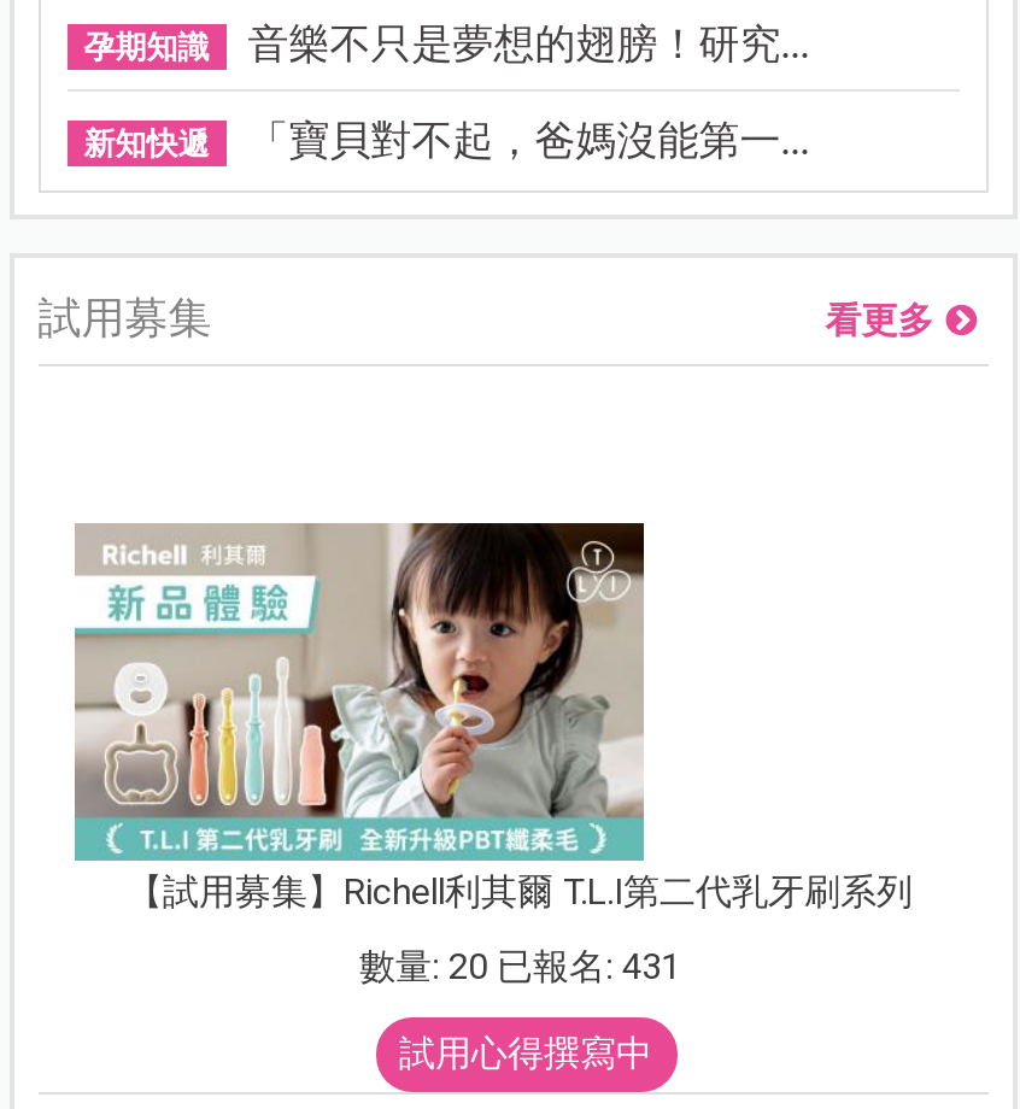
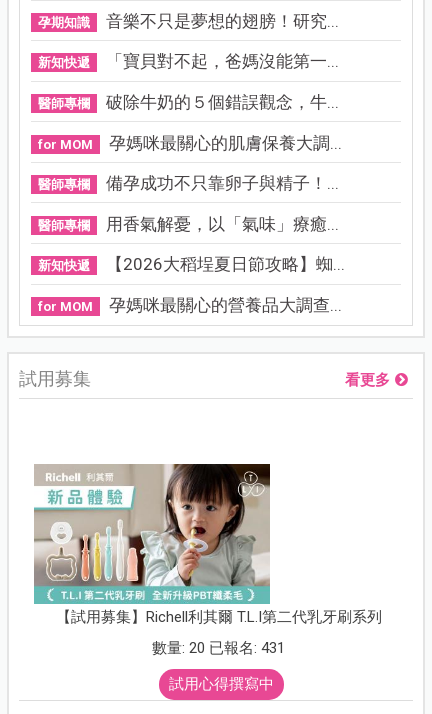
none -> [38,92,345,315] 醫師專欄 | 破除牛奶的５個錯誤觀念，牛... | for MOM | 孕媽咪最關心的肌膚保養大調... | 醫師專欄 | 備孕成功不只靠卵子與精子！... | 醫師專欄 | 用香氣解憂，以「氣味」療癒... | 新知快遞 | 【2026大稻埕夏日節攻略】蜘... | for MOM | 孕媽咪最關心的營養品大調查...

